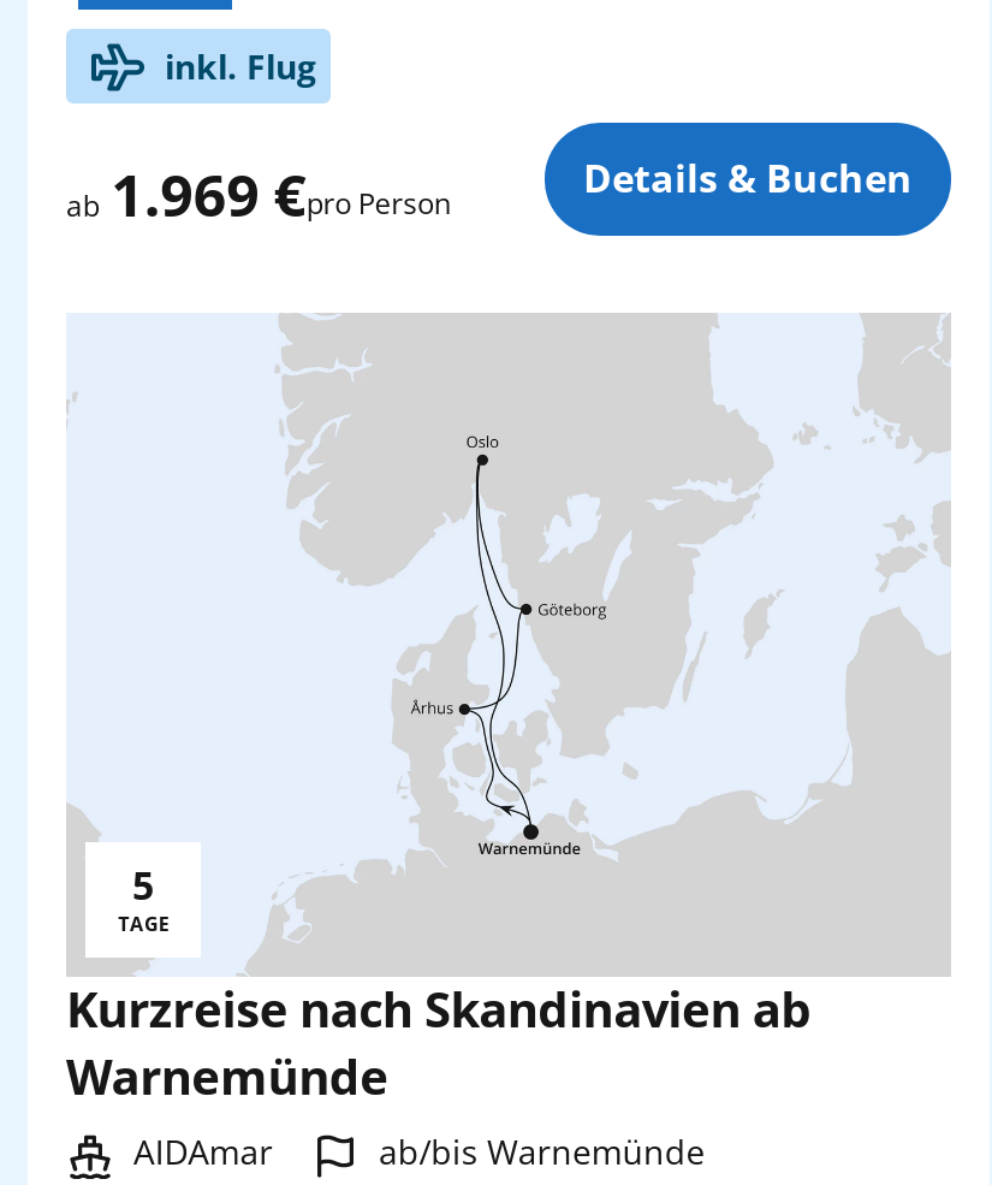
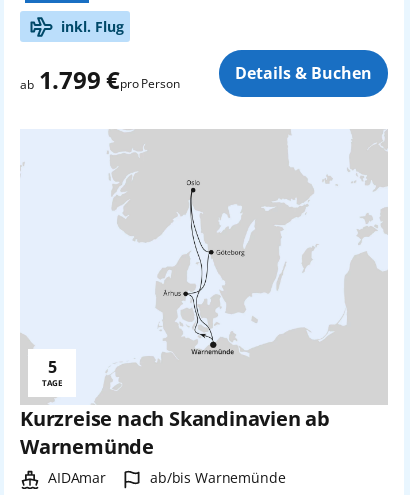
[66,154,450,233] ab 1.969 €pro Person -> [20,63,180,96] ab 1.799 €pro Person

